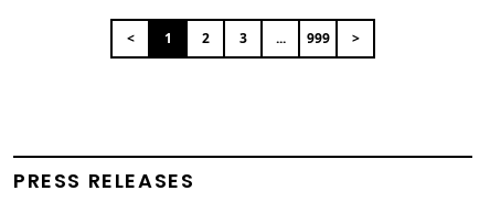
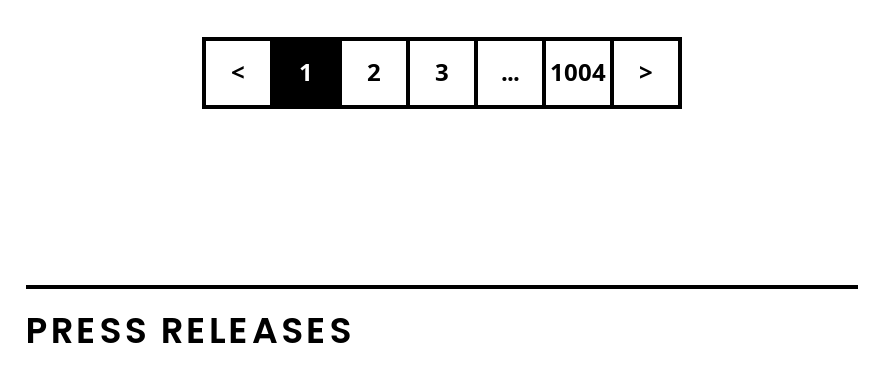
[306,29,329,48] 999 -> [550,55,606,89] 1004

